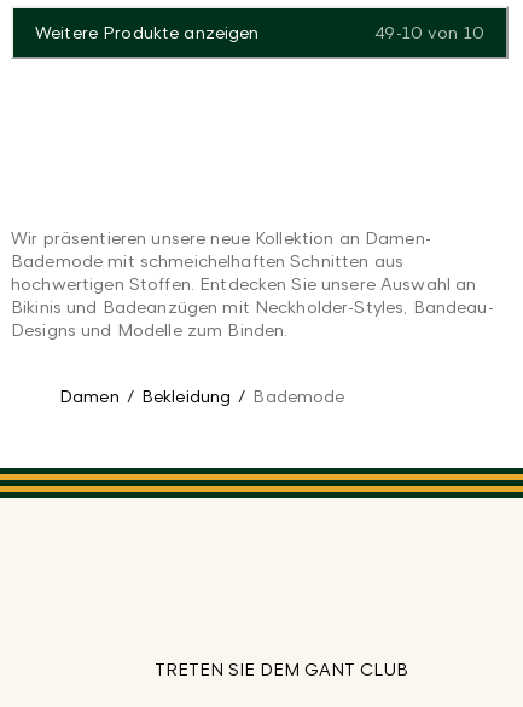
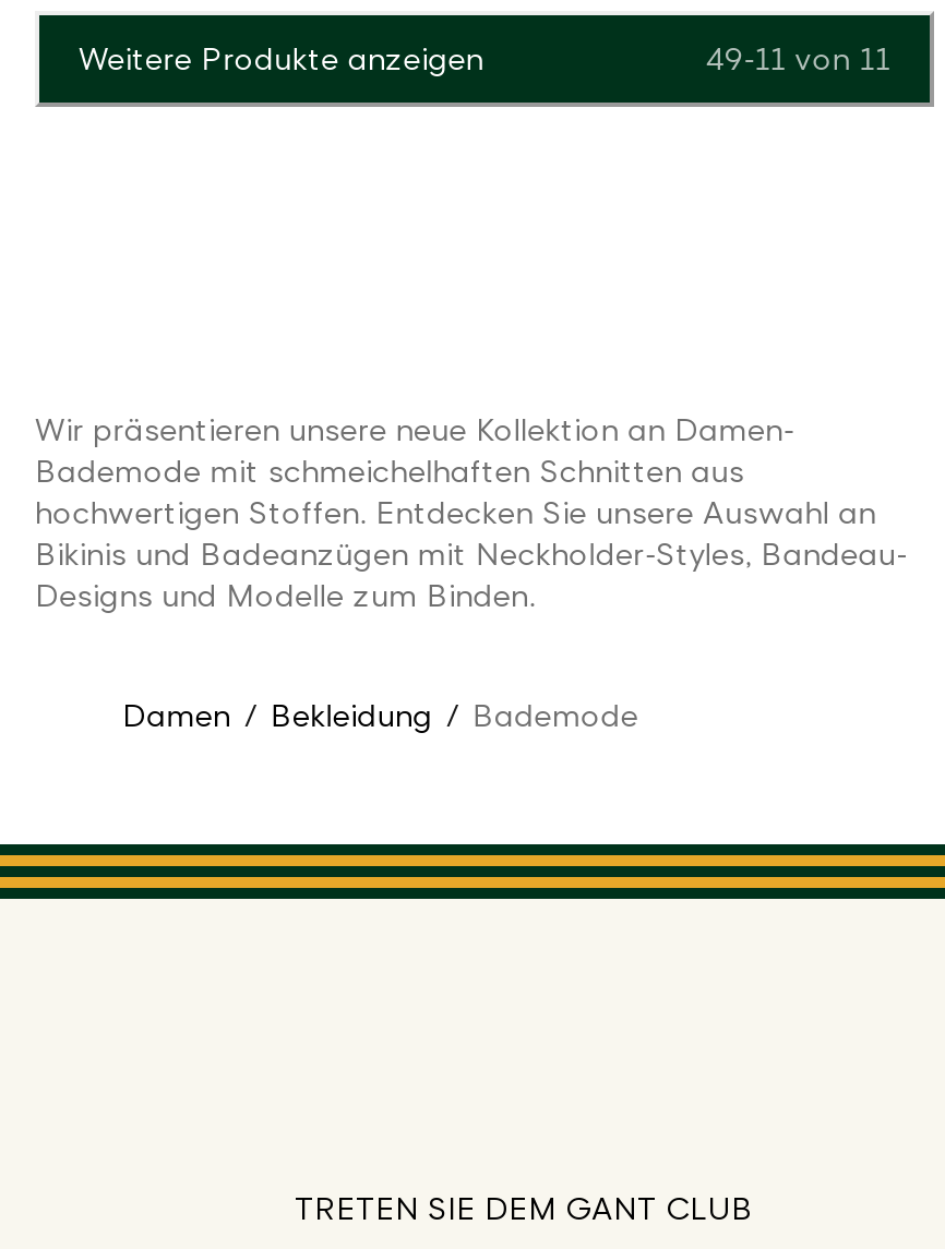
[375,22,484,43] 49-10 von 10 -> [706,40,890,77] 49-11 von 11

